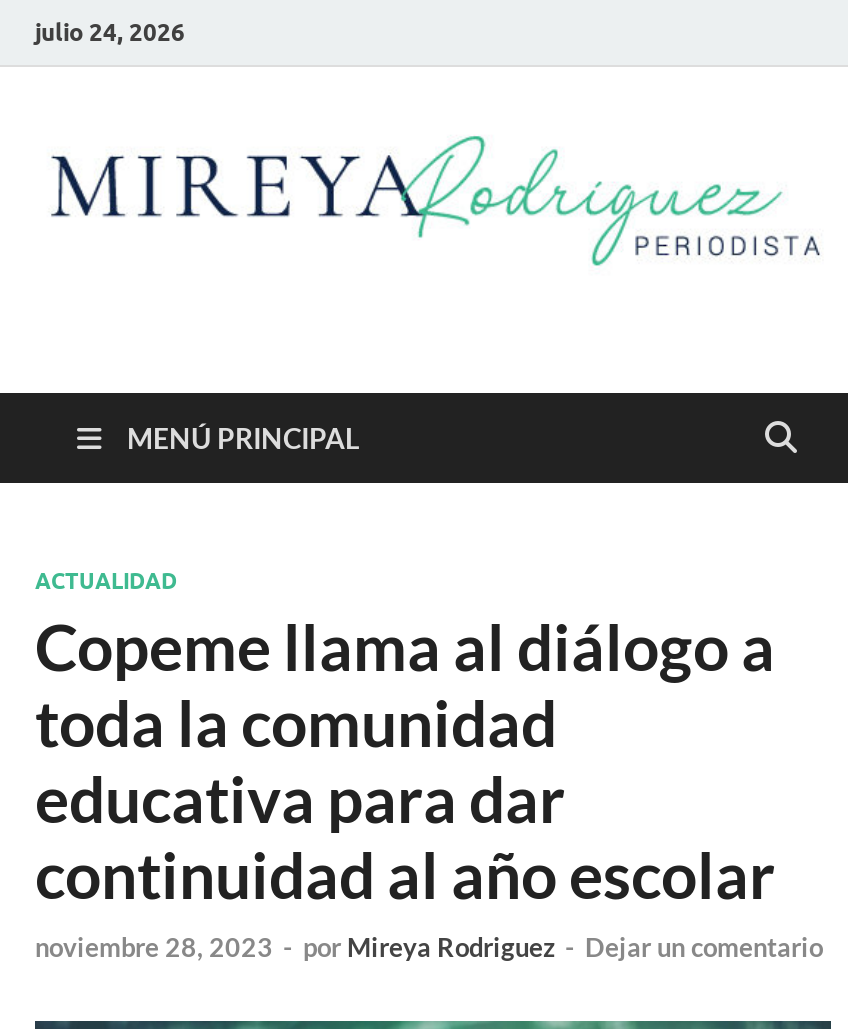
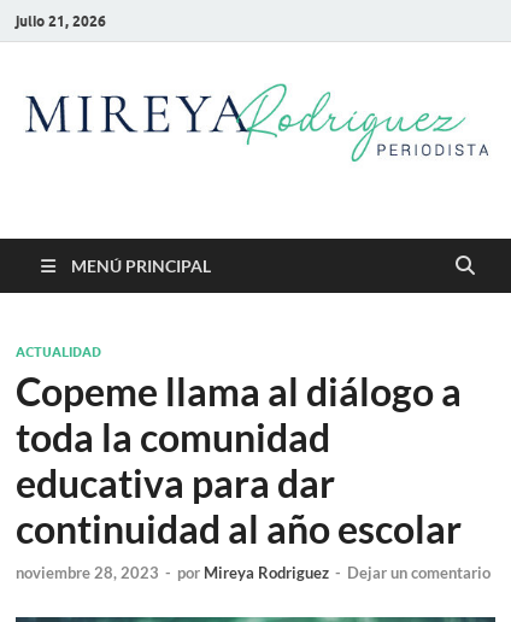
[35,16,185,46] julio 24, 2026 -> [16,11,106,30] julio 21, 2026

